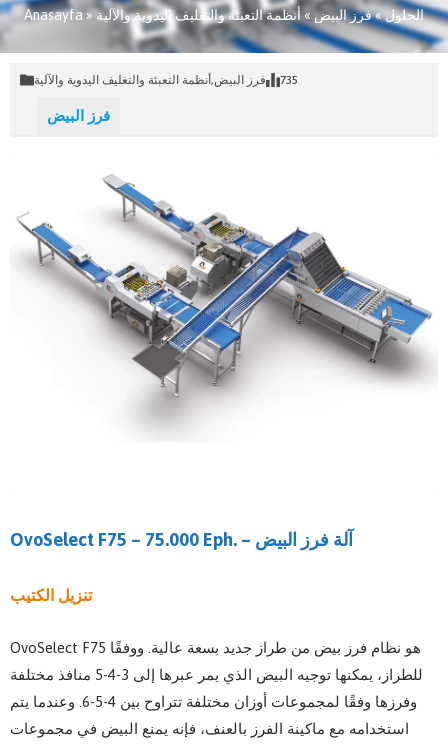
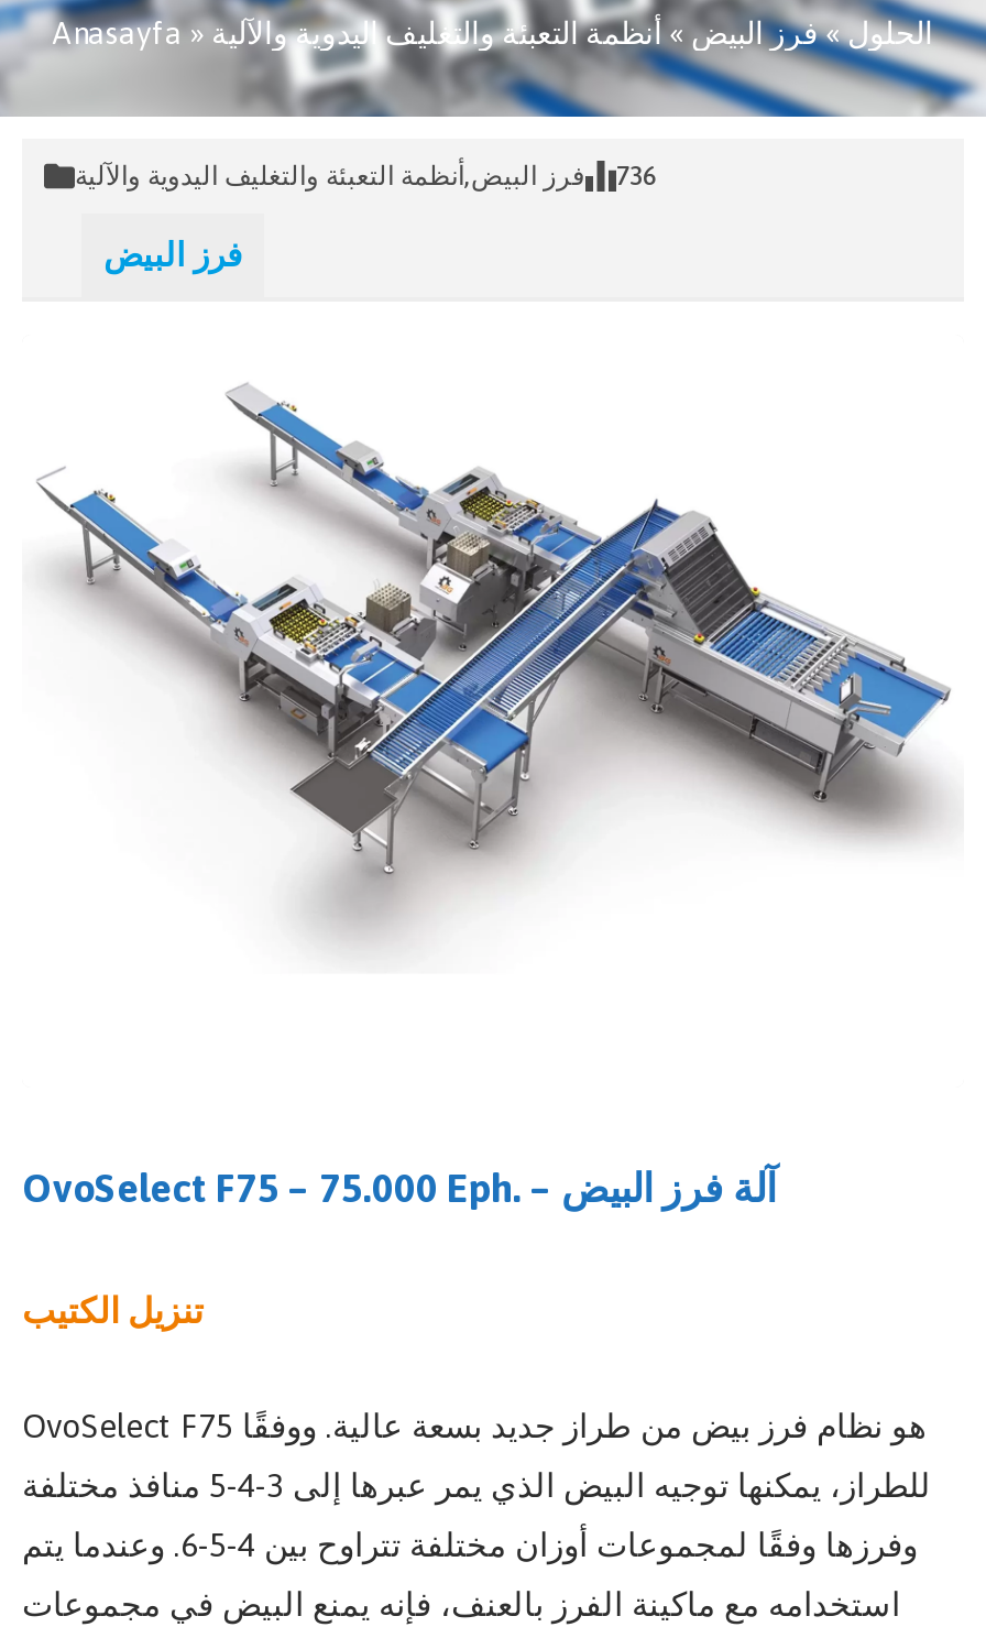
[280,73,298,87] 735 -> [616,161,656,192] 736

